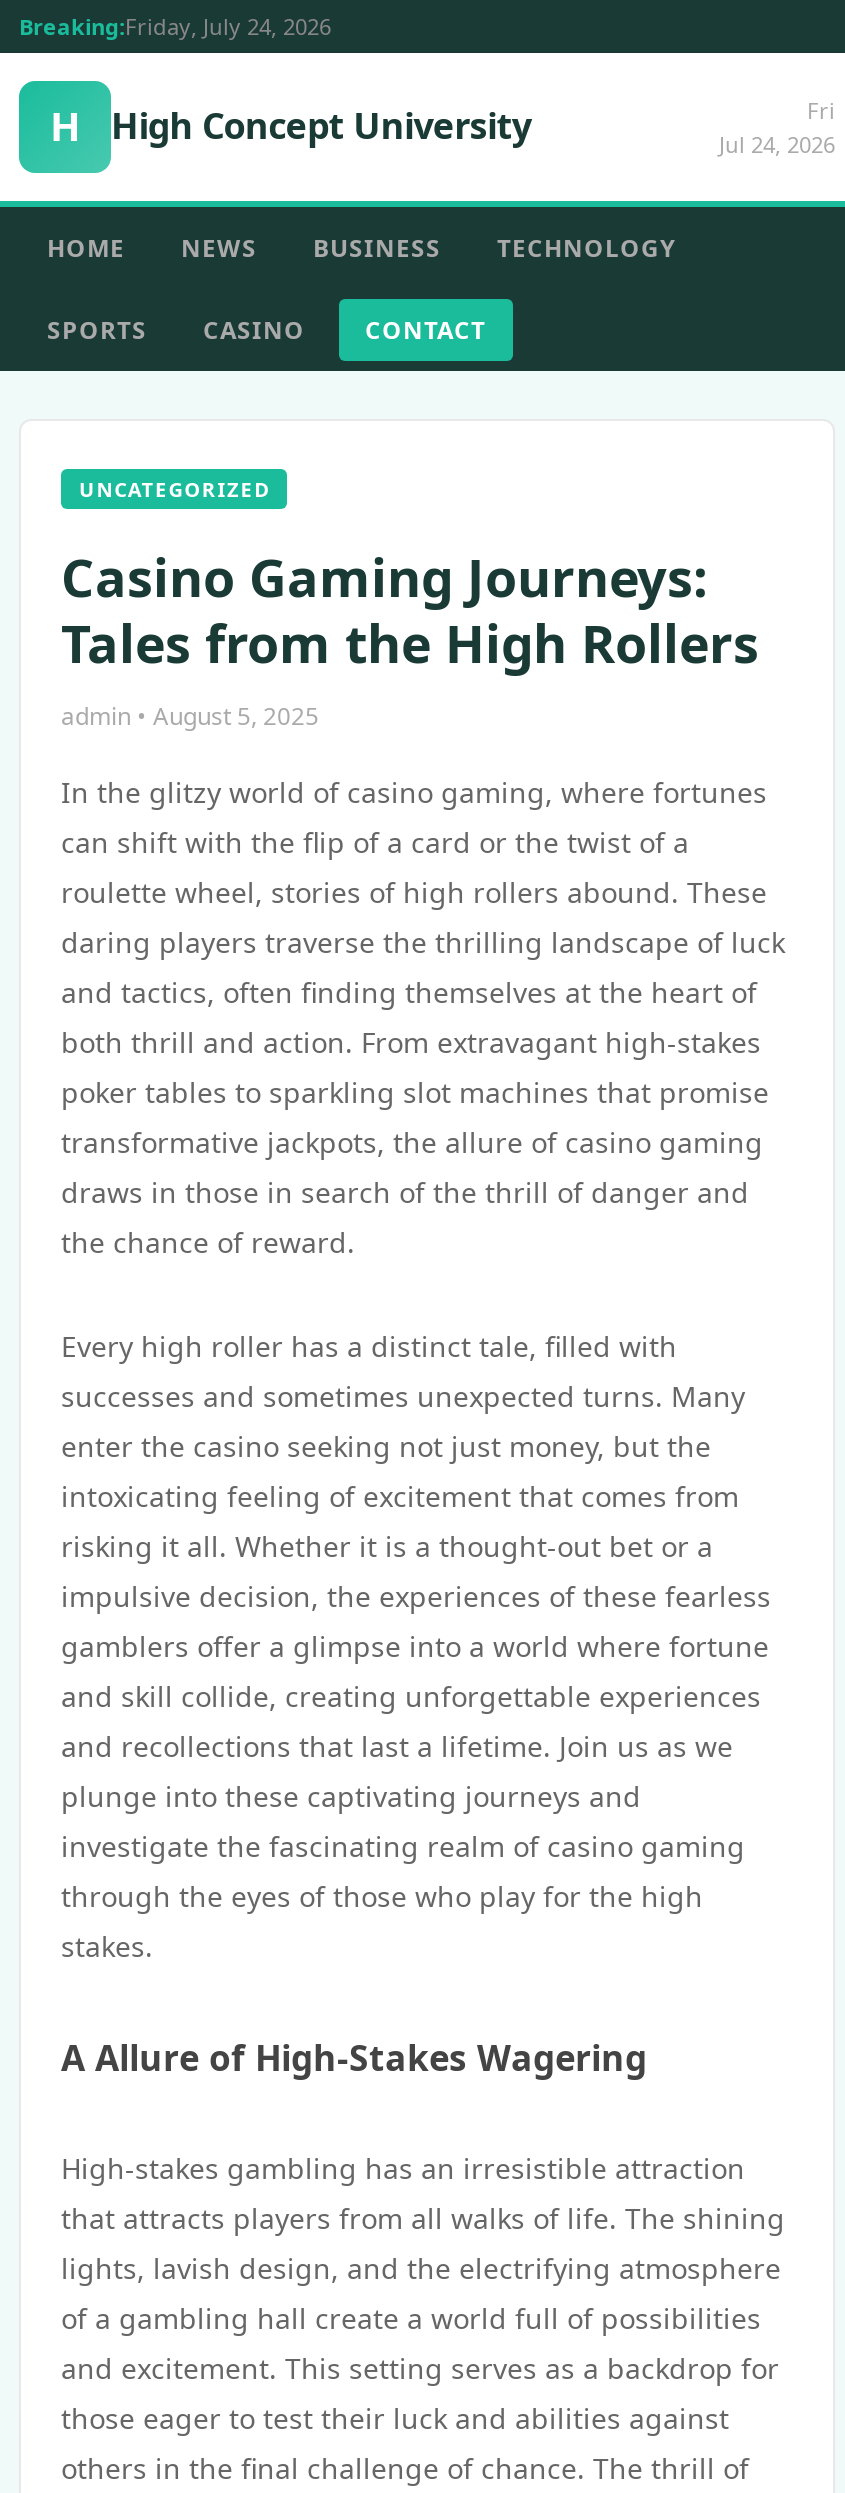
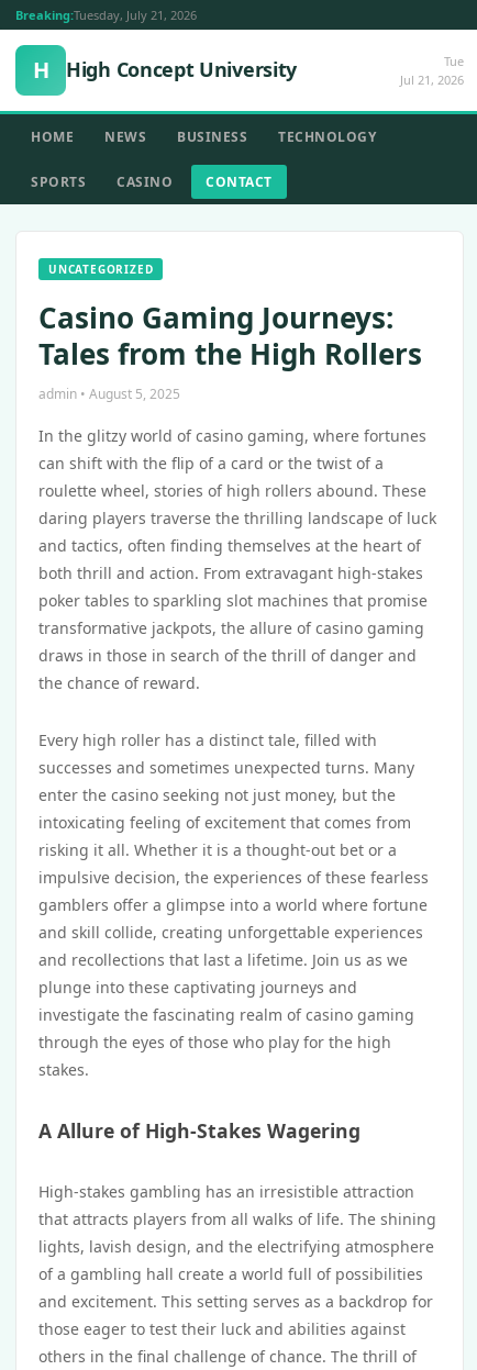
[19,11,331,41] Breaking:Friday, July 24, 2026 -> [15,7,197,23] Breaking:Tuesday, July 21, 2026
[719,95,835,159] Fri | Jul 24, 2026 -> [400,53,464,88] Tue | Jul 21, 2026

